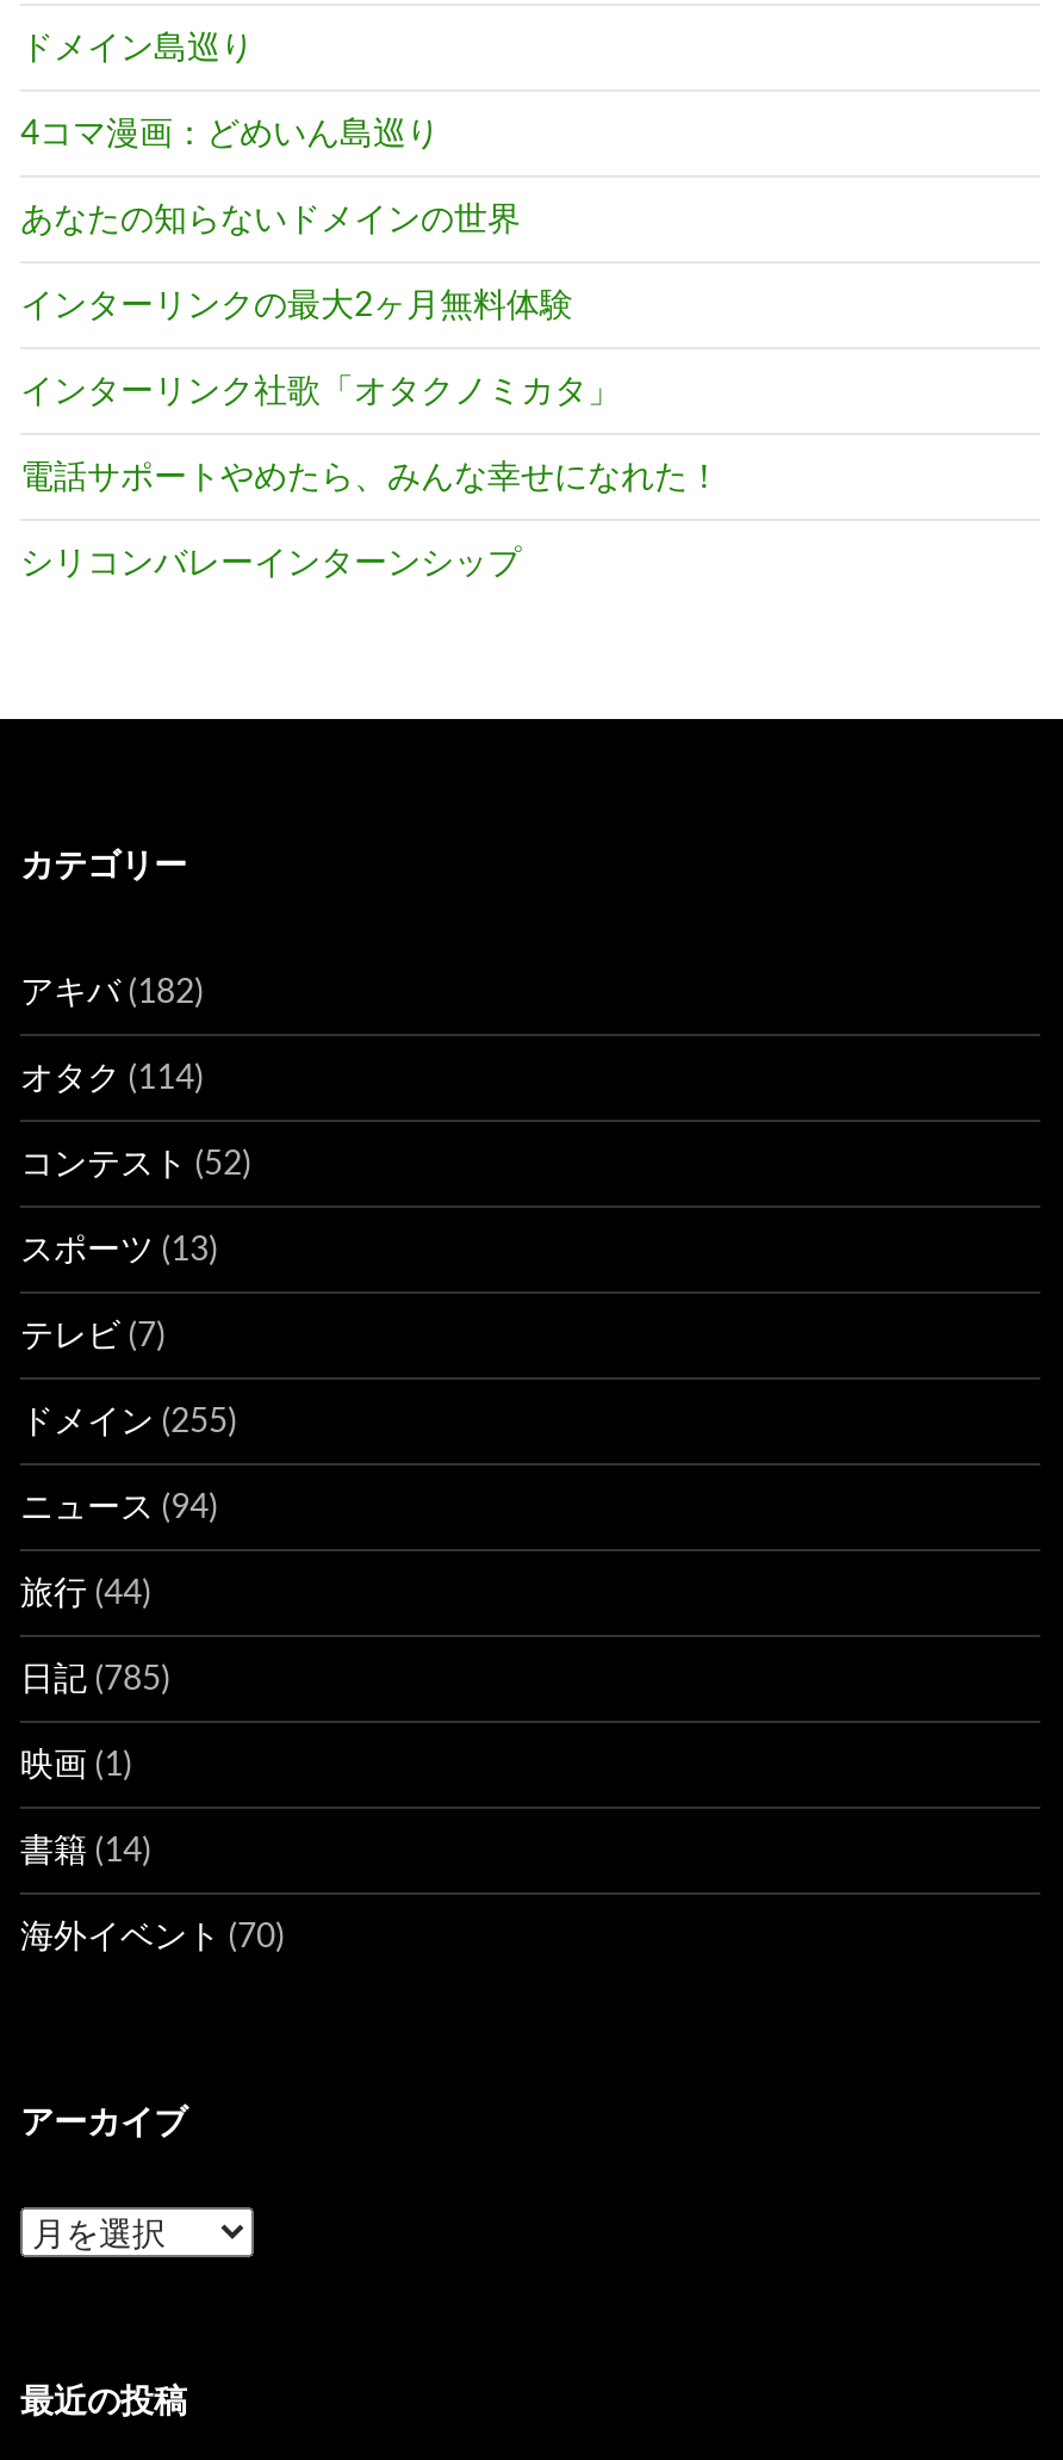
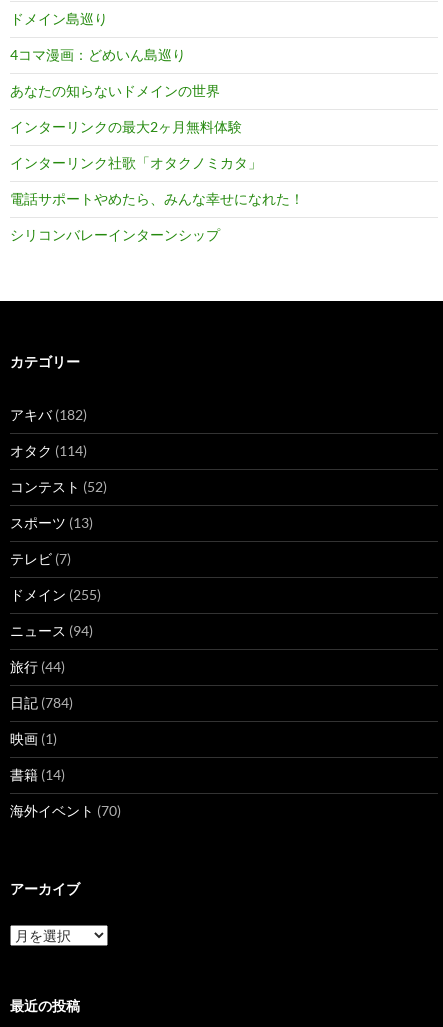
[20,1656,170,1697] 日記(785) -> [10,694,73,711] 日記(784)

